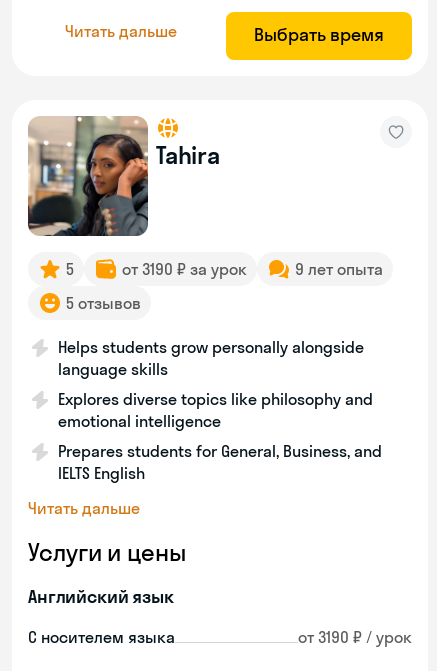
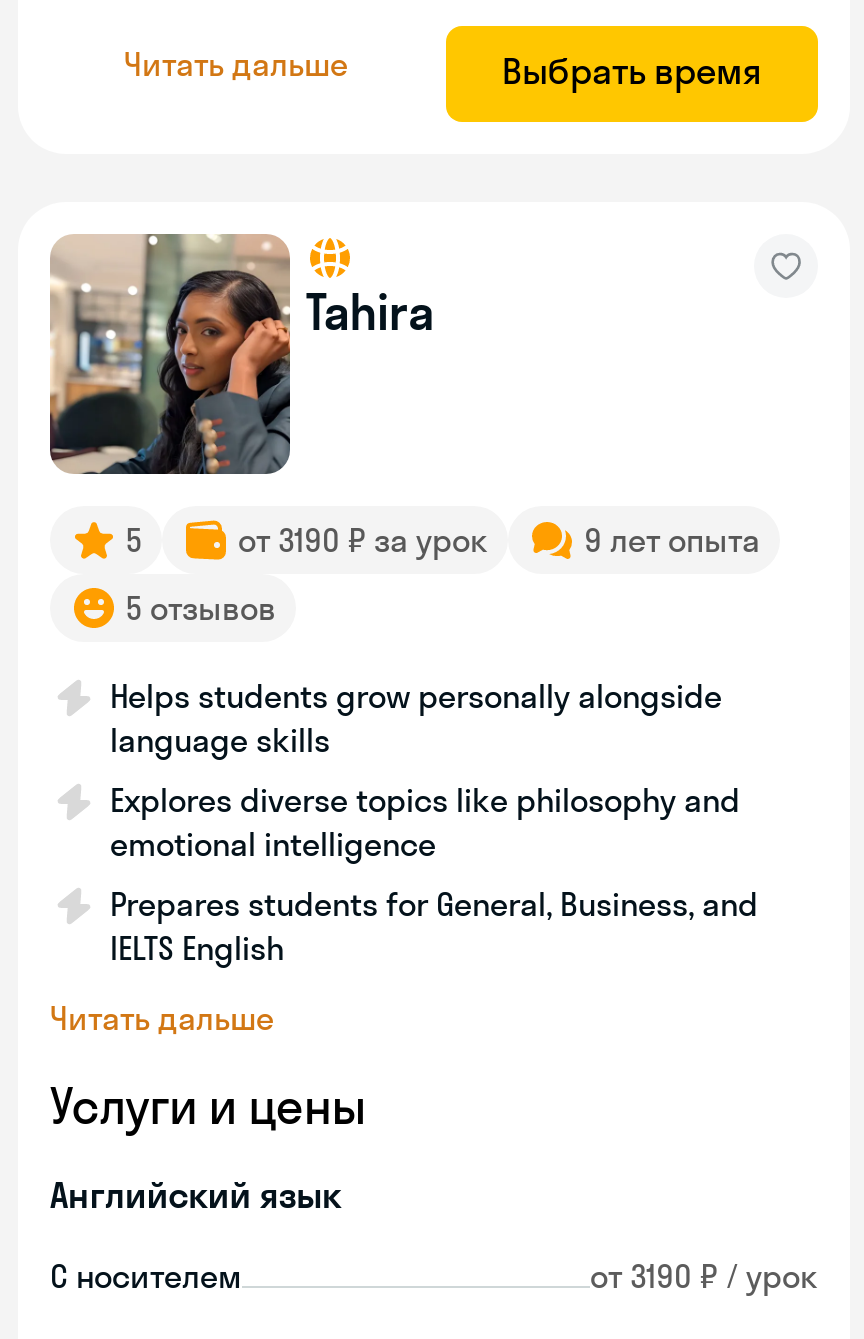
[28,627,175,647] С носителем языка -> [50,1256,242,1296] С носителем

